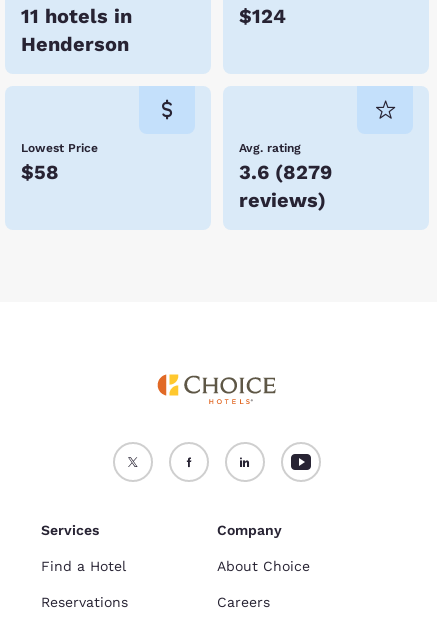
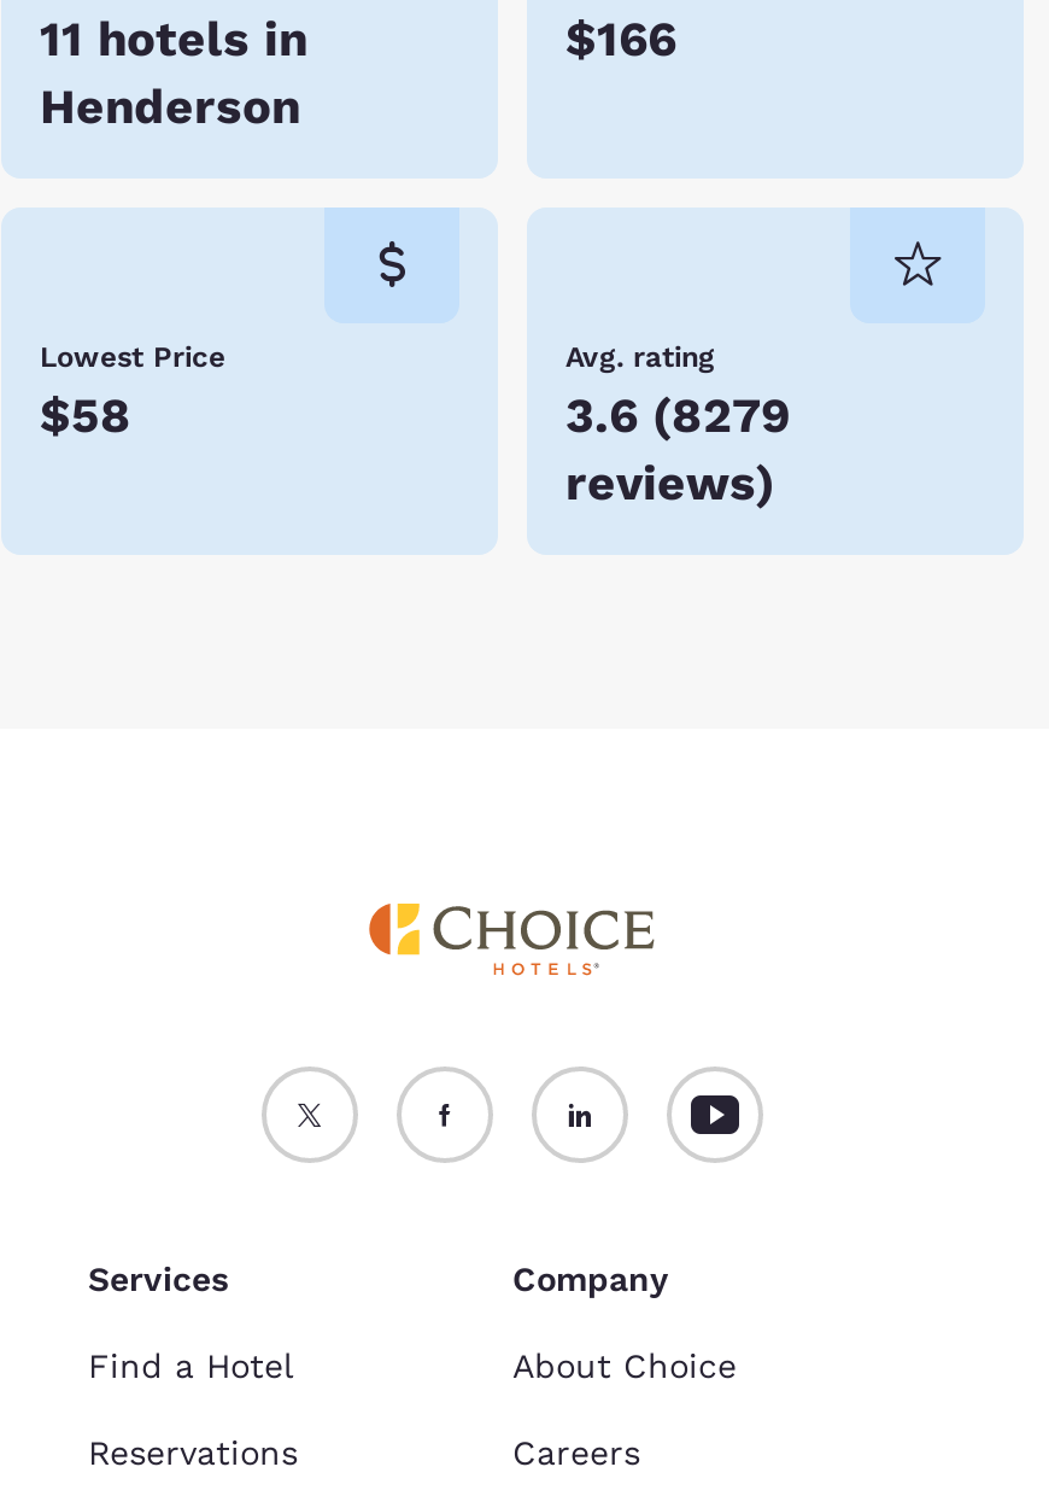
[239,4,286,28] $124 -> [565,10,676,68] $166

